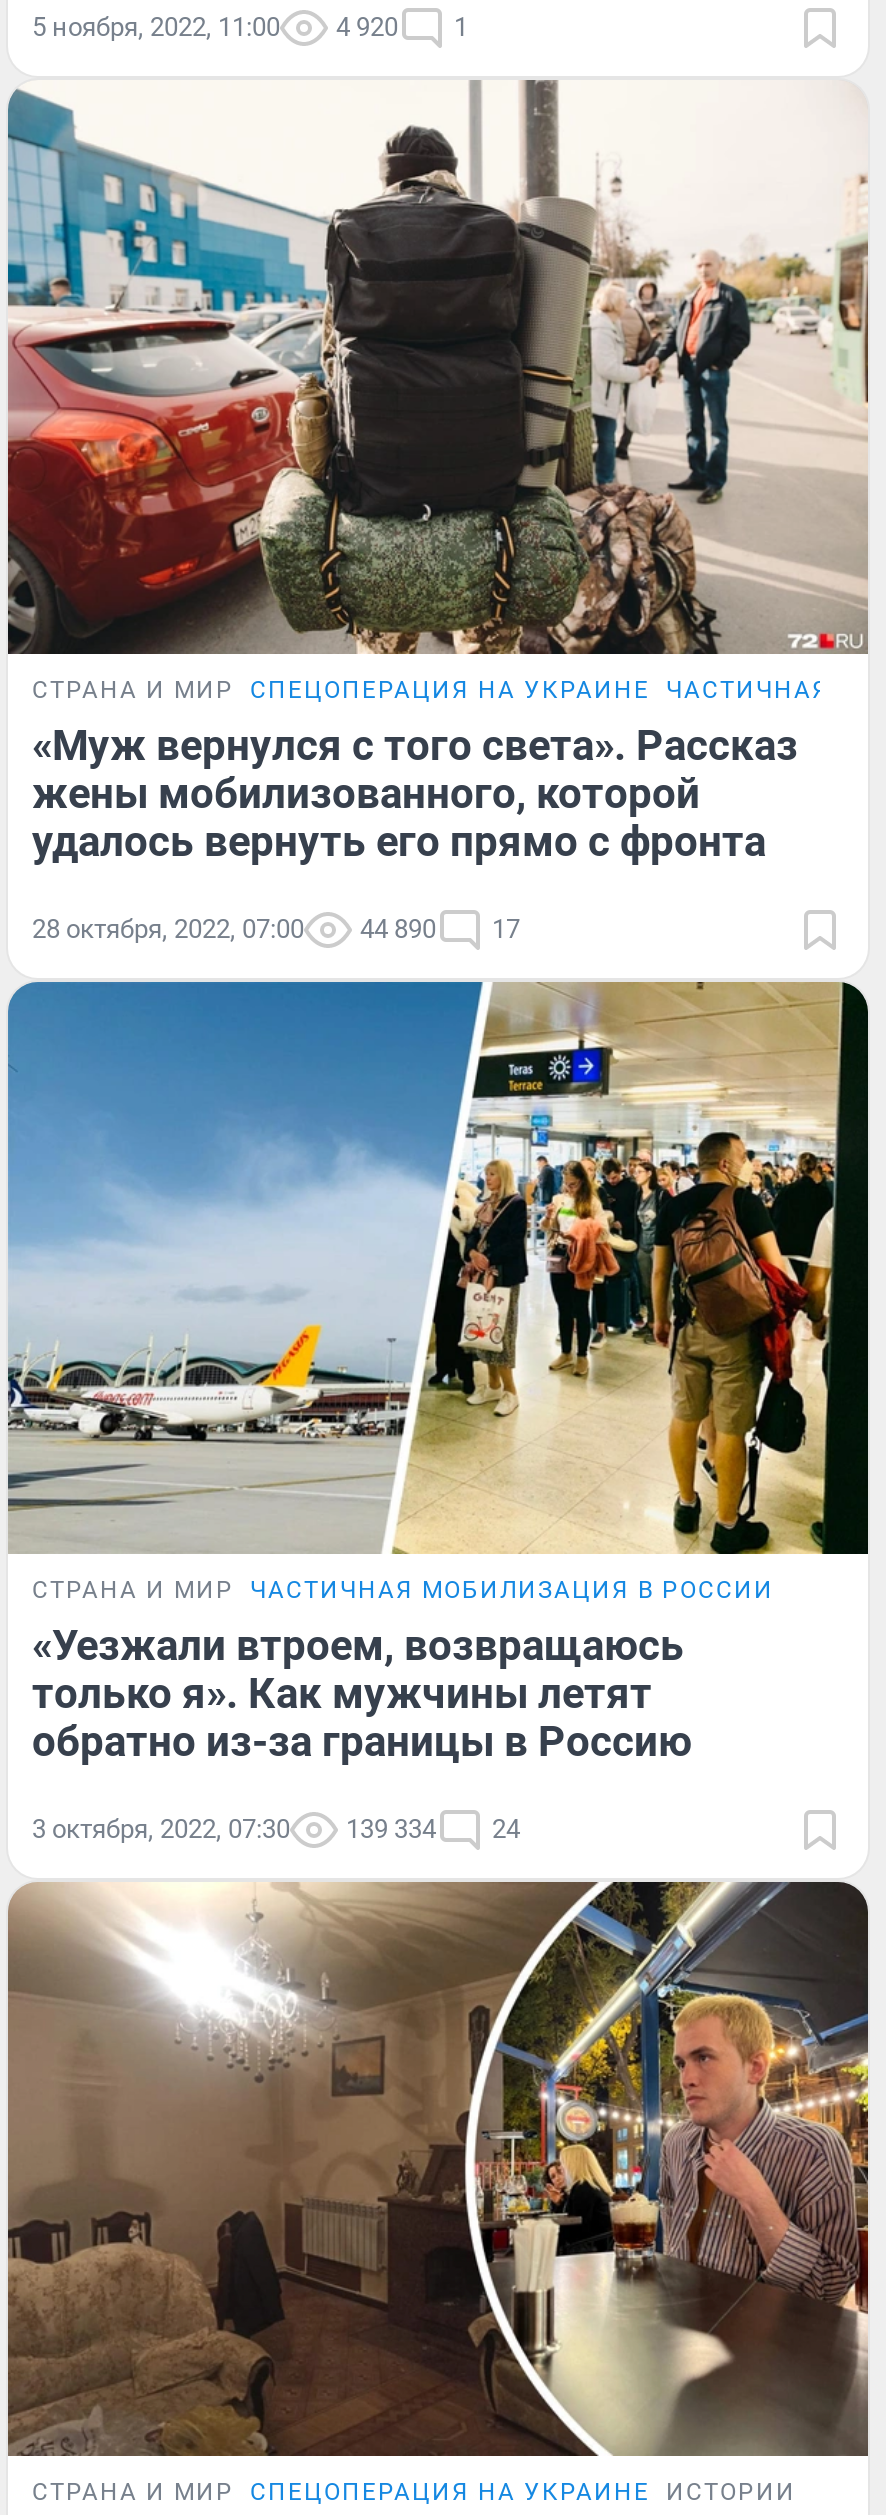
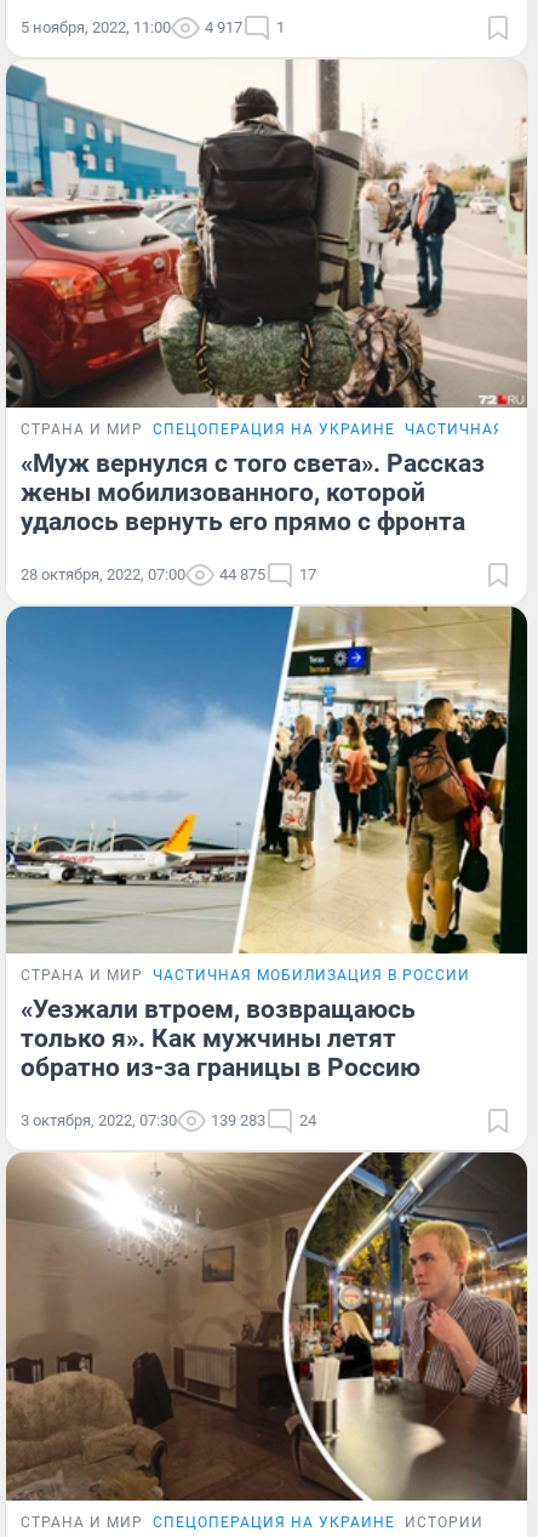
[32,12,468,42] 5 ноября, 2022, 11:00 4 920 1 -> [21,18,285,36] 5 ноября, 2022, 11:00 4 917 1
[32,913,520,943] 28 октября, 2022, 07:00 44 890 17 -> [21,565,316,583] 28 октября, 2022, 07:00 44 875 17
[346,1814,436,1844] 139 334 -> [211,1111,265,1130] 139 283

